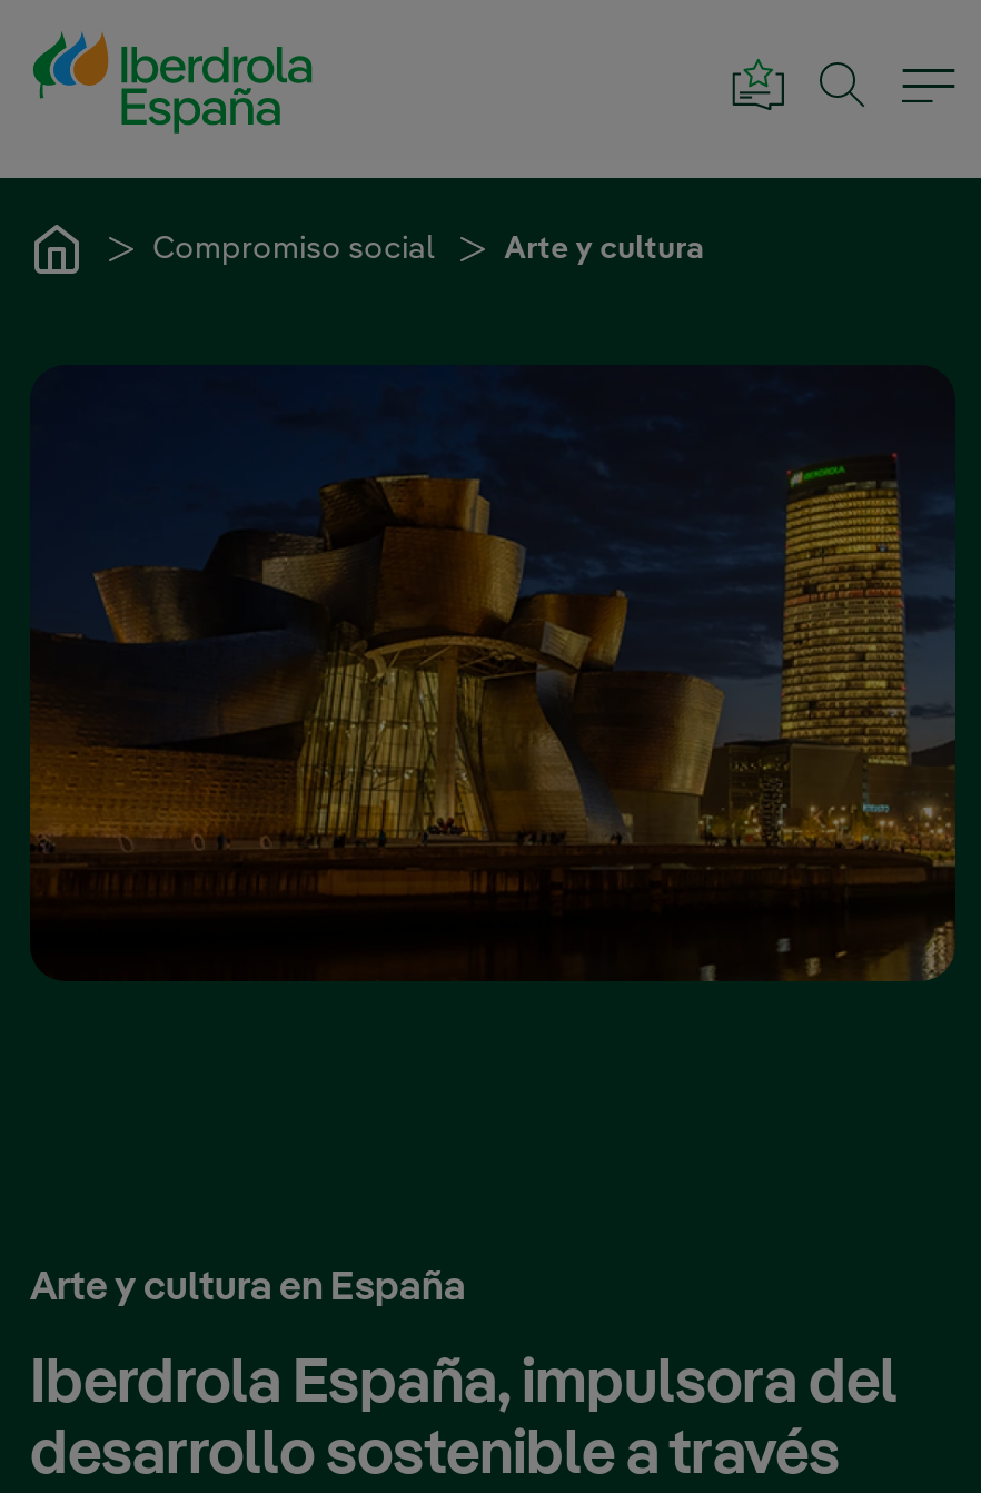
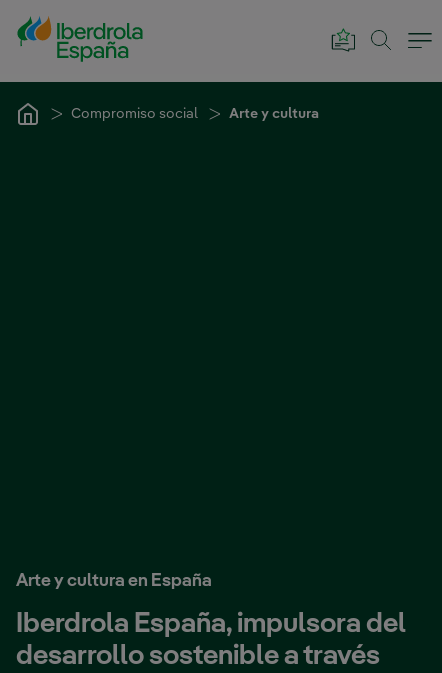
[28,367,958,983] [image] -> none

